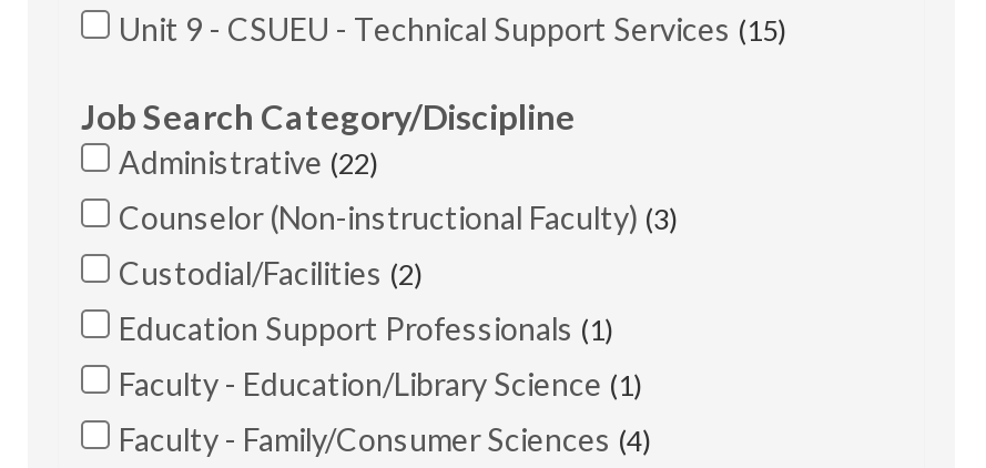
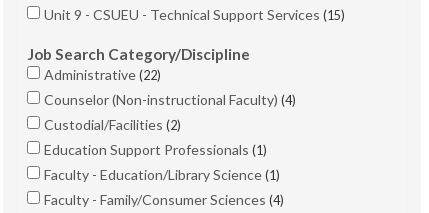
[119,199,669,236] Counselor (Non-instructional Faculty) 3 -> [44,91,292,108] Counselor (Non-instructional Faculty) 4

